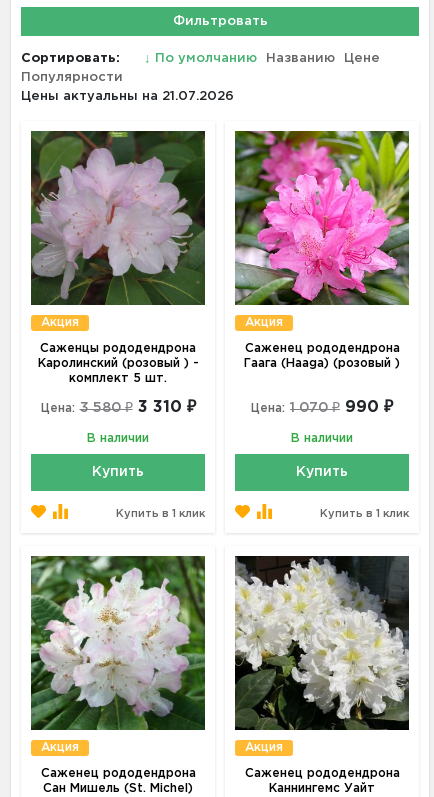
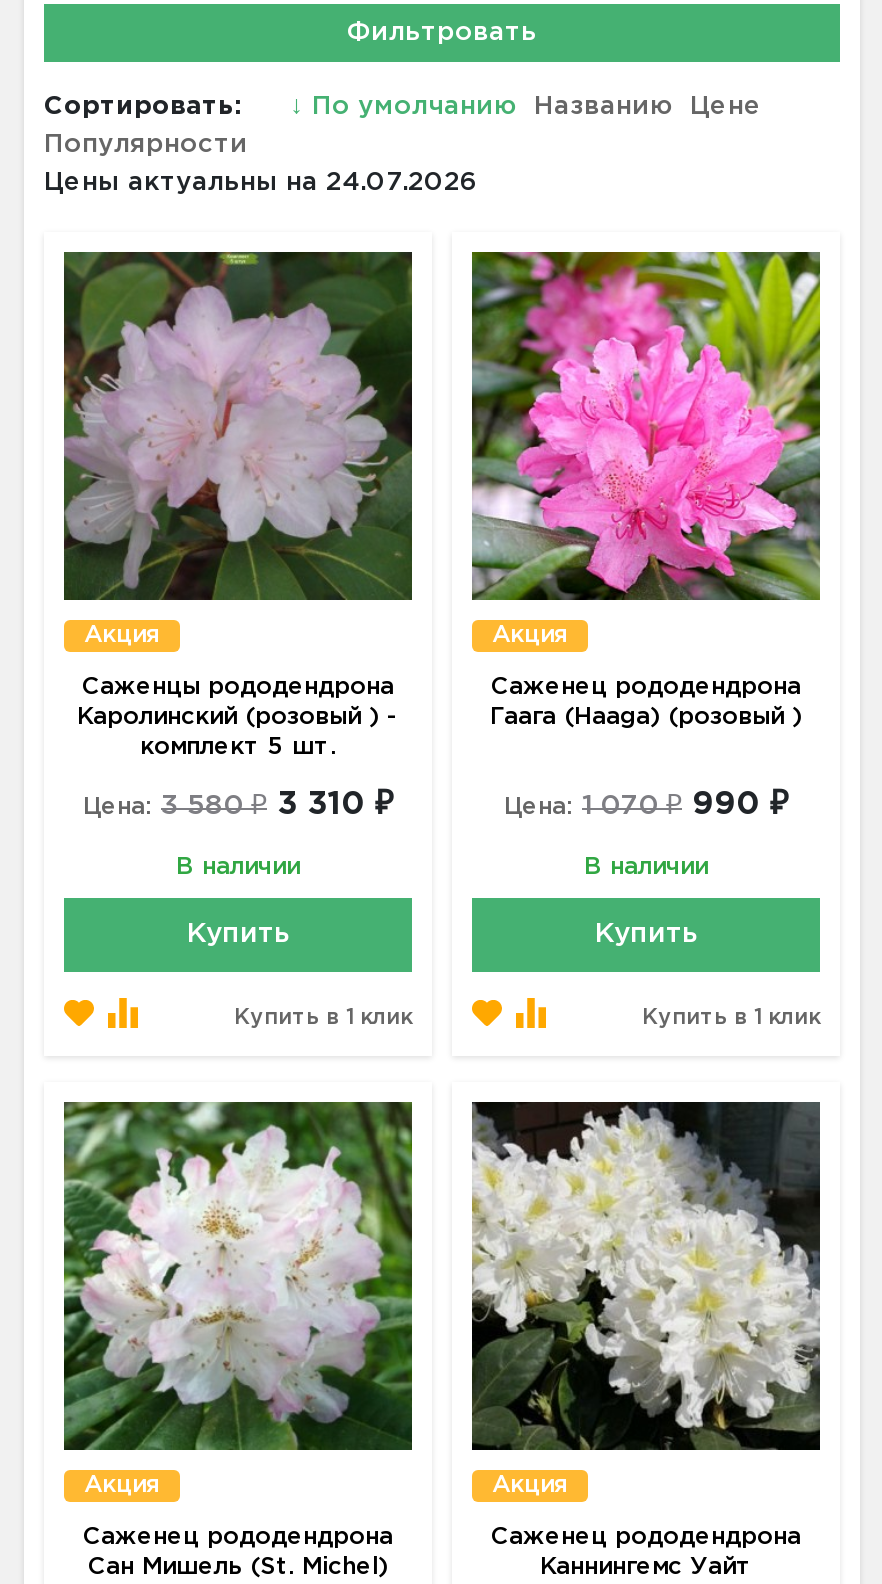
[21,90,234,101] Цены актуальны на 21.07.2026 -> [44,171,478,193] Цены актуальны на 24.07.2026

